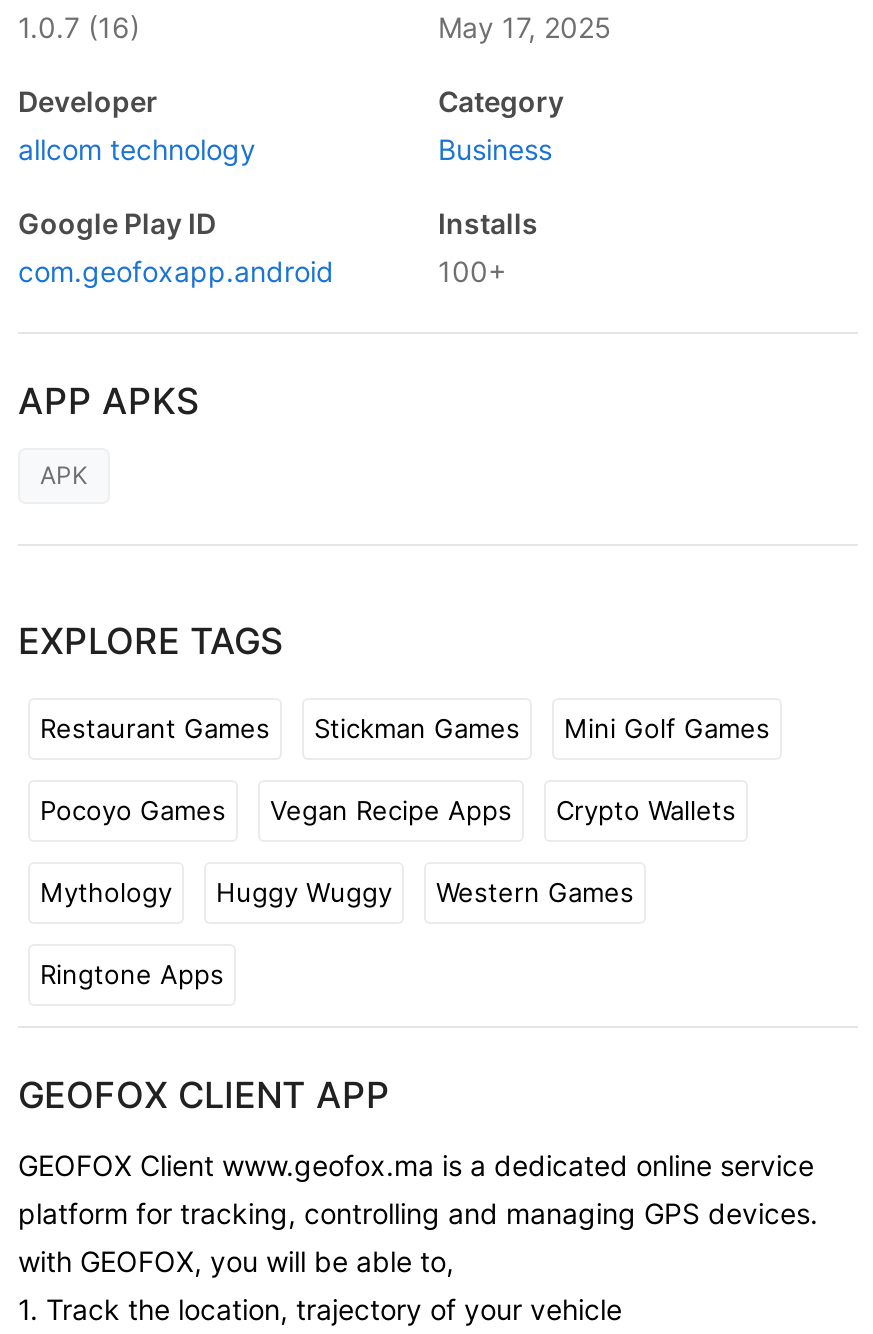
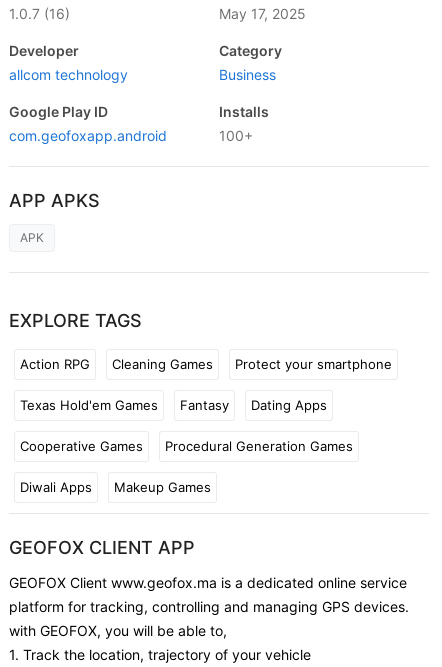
[40,711,770,743] Restaurant Games | Stickman Games | Mini Golf Games -> [20,355,392,371] Action RPG | Cleaning Games | Protect your smartphone
[40,793,736,825] Pocoyo Games | Vegan Recipe Apps | Crypto Wallets -> [20,396,327,412] Texas Hold'em Games | Fantasy | Dating Apps
[40,875,634,907] Mythology | Huggy Wuggy | Western Games -> [20,437,353,453] Cooperative Games | Procedural Generation Games
[40,957,224,989] Ringtone Apps -> [20,478,211,494] Diwali Apps | Makeup Games

